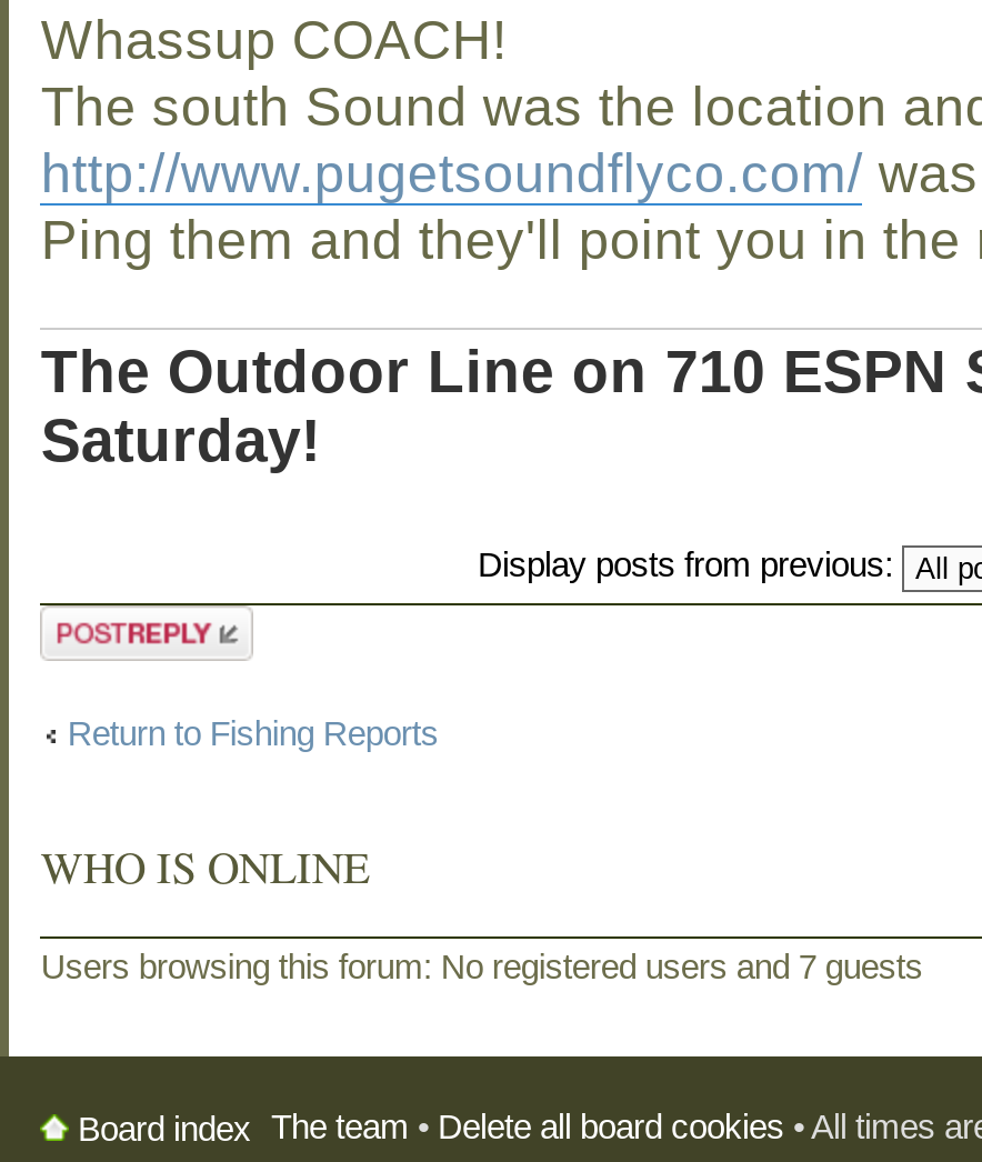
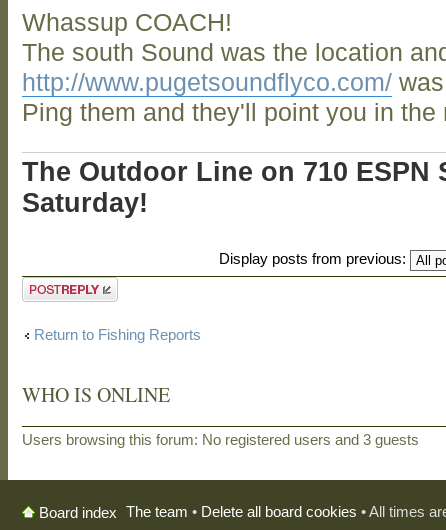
[41,947,923,985] Users browsing this forum: No registered users and 7 guests -> [22,431,419,448] Users browsing this forum: No registered users and 3 guests

